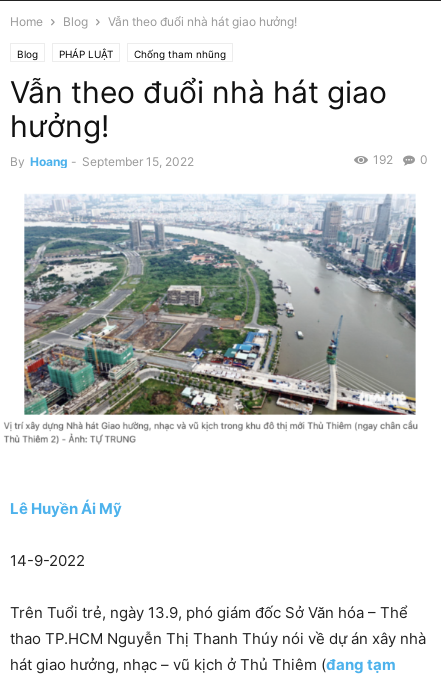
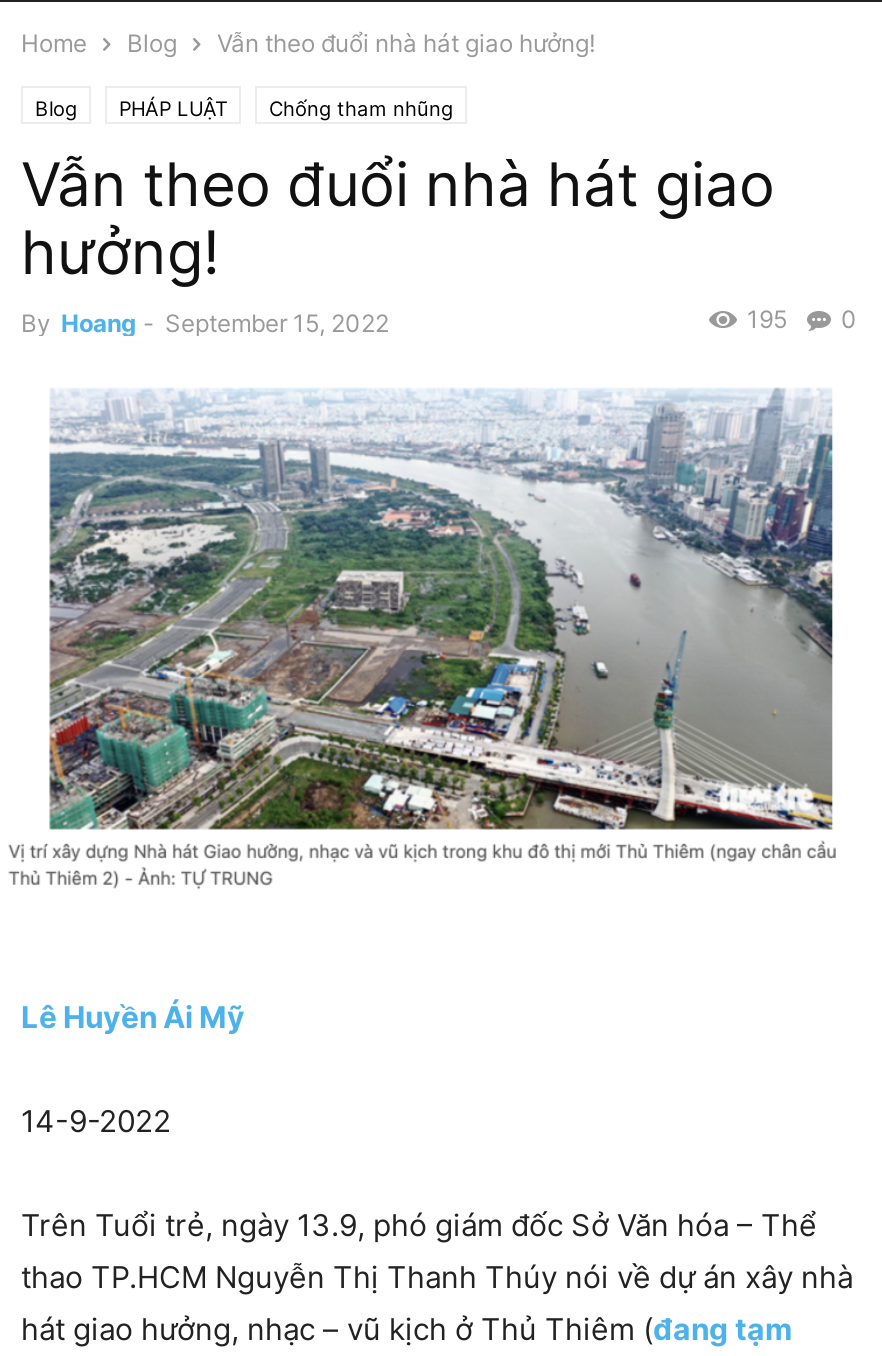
[373,152,428,167] 192 0 -> [747,304,857,334] 195 0

